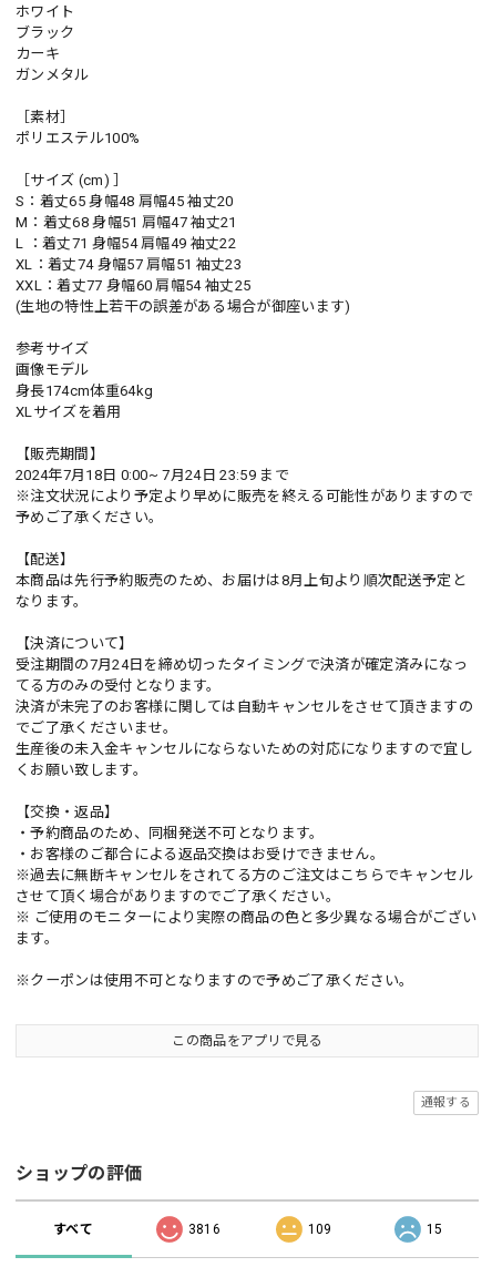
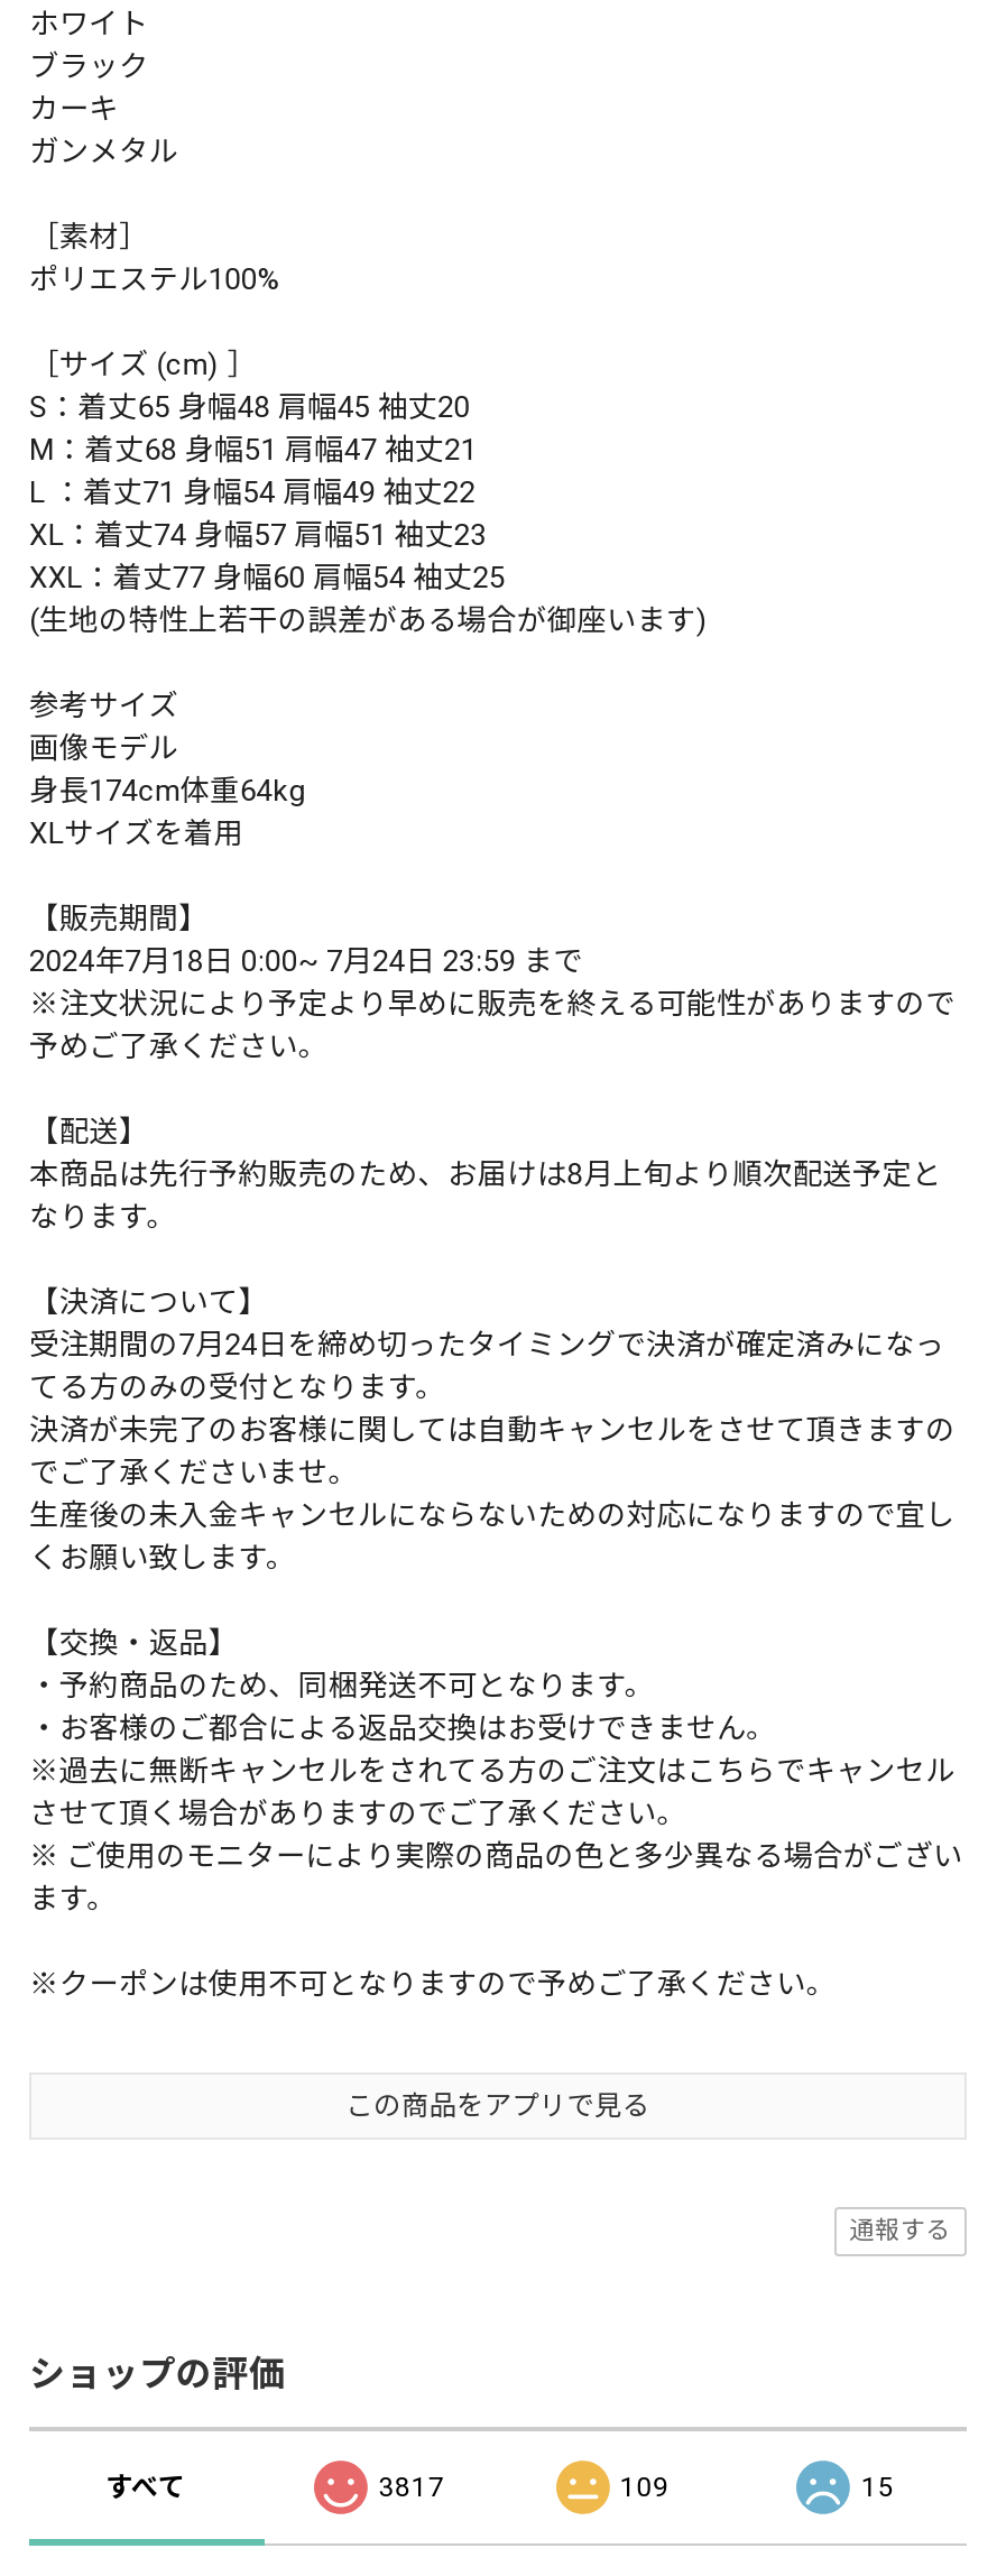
[188,1221,221,1237] 3816 -> [379,2471,444,2502] 3817

